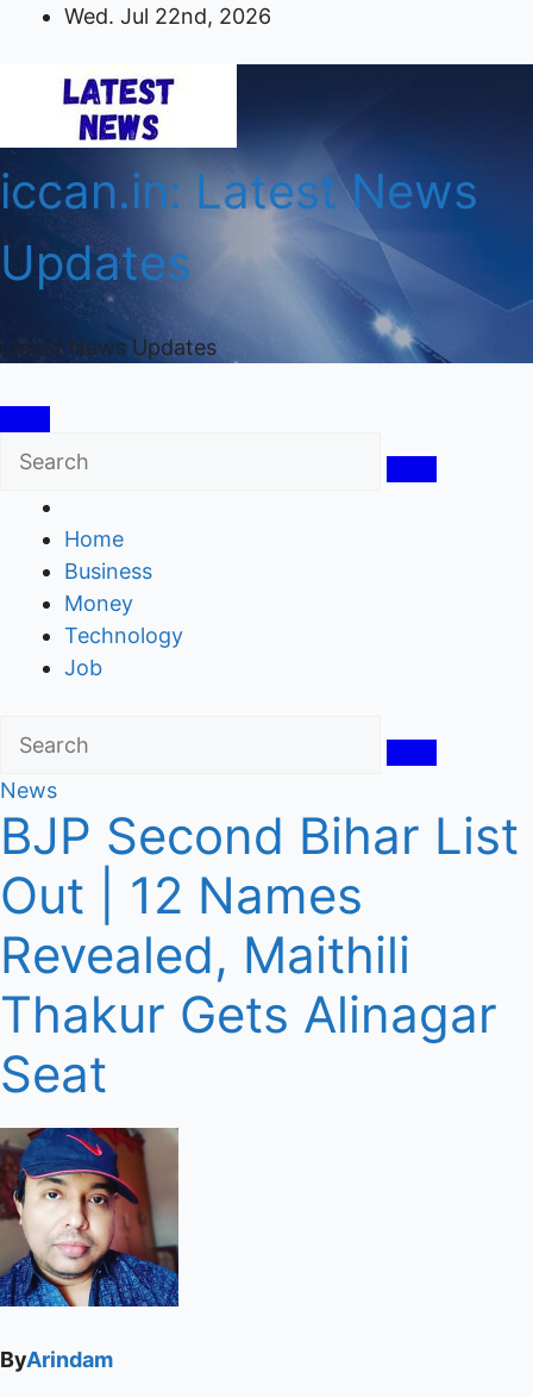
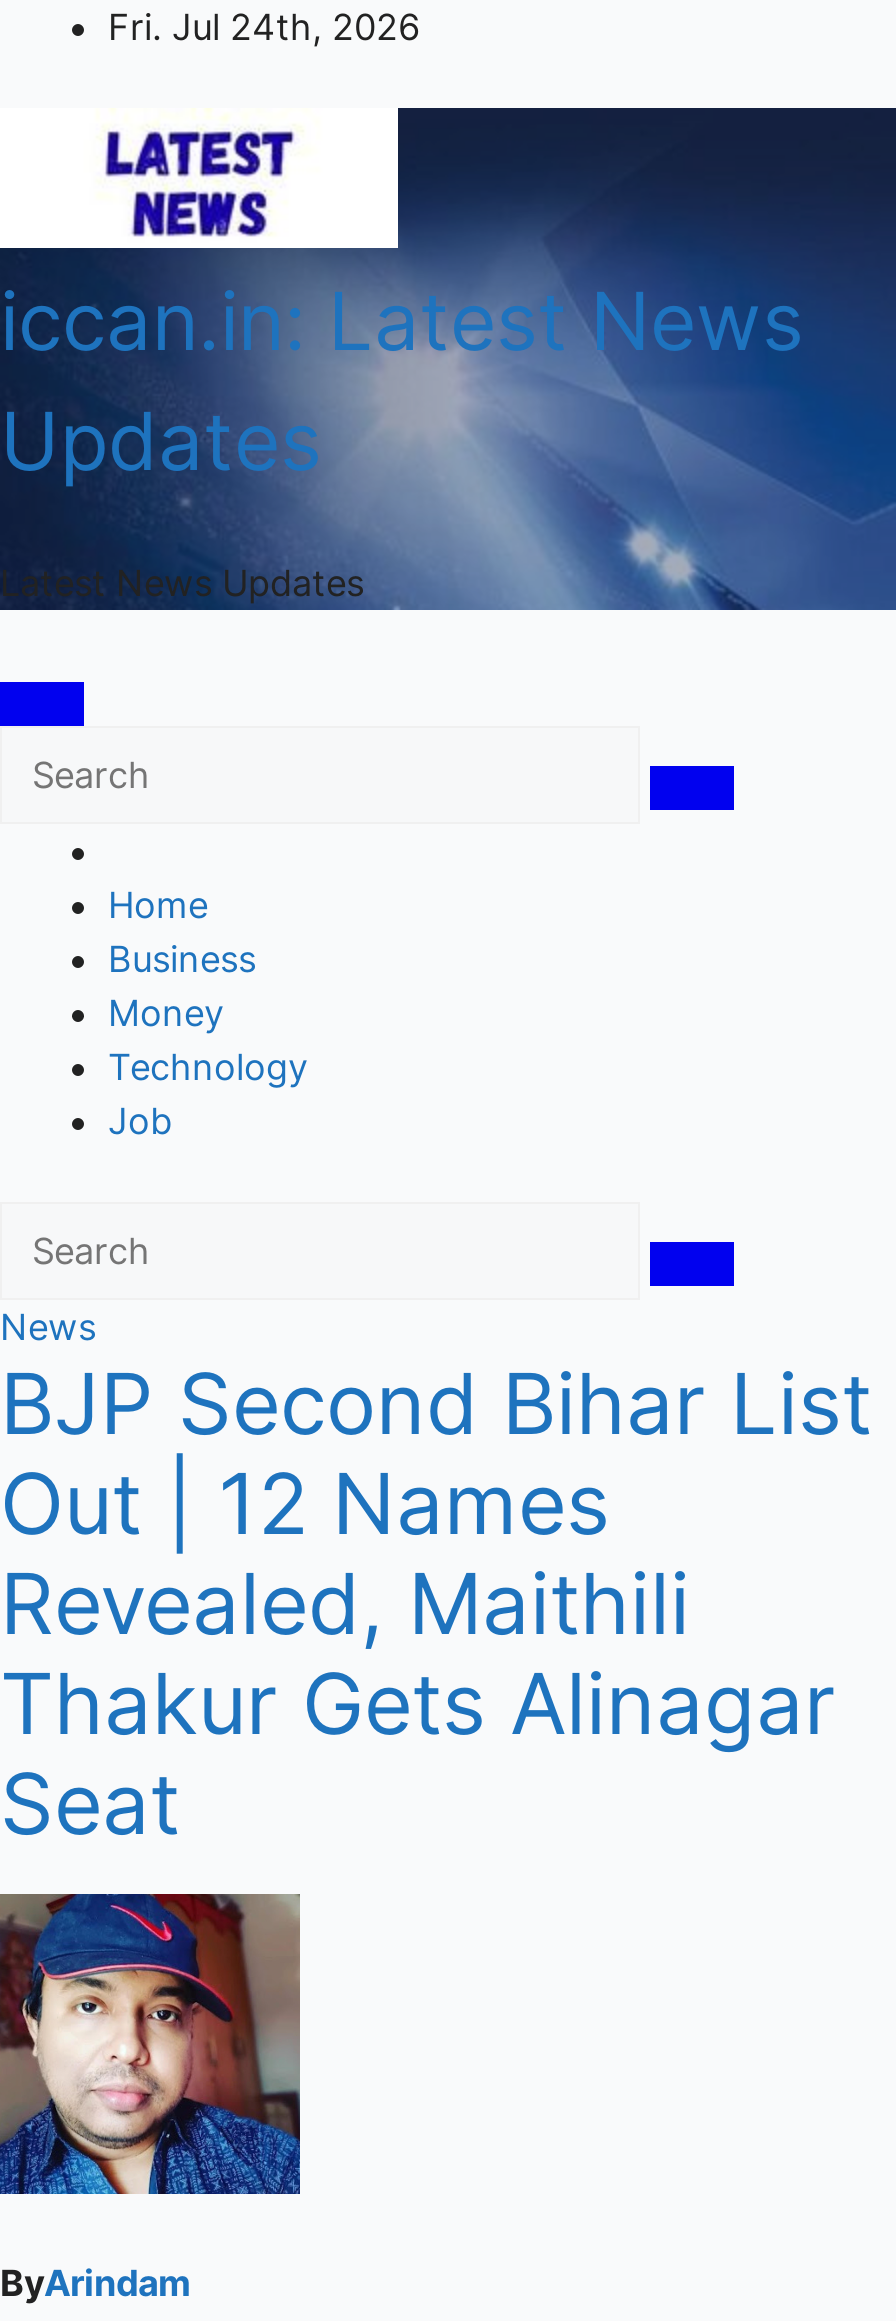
[64,4,271,29] Wed. Jul 22nd, 2026 -> [108,6,420,48] Fri. Jul 24th, 2026

